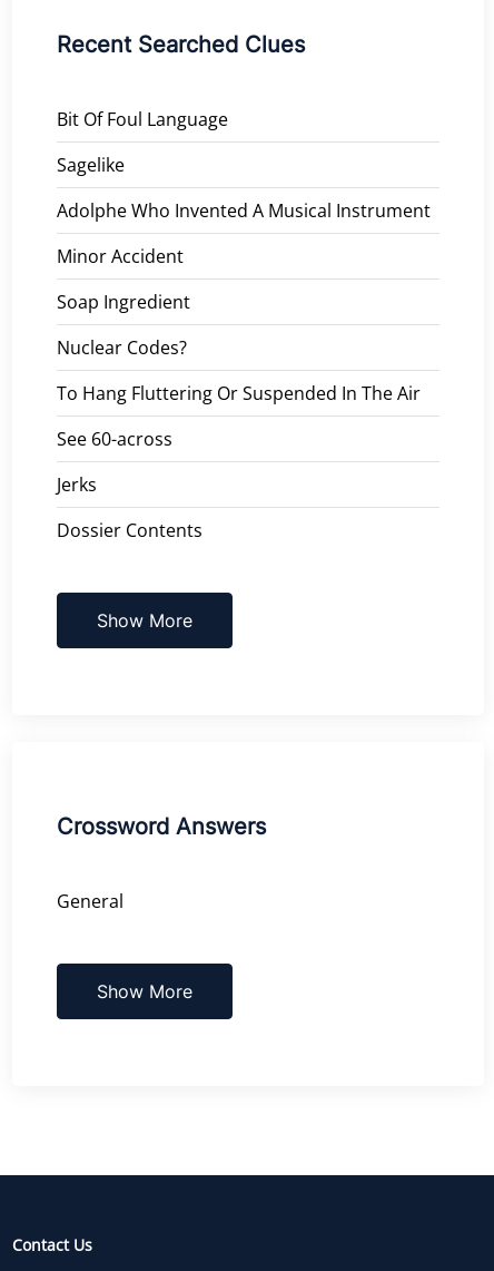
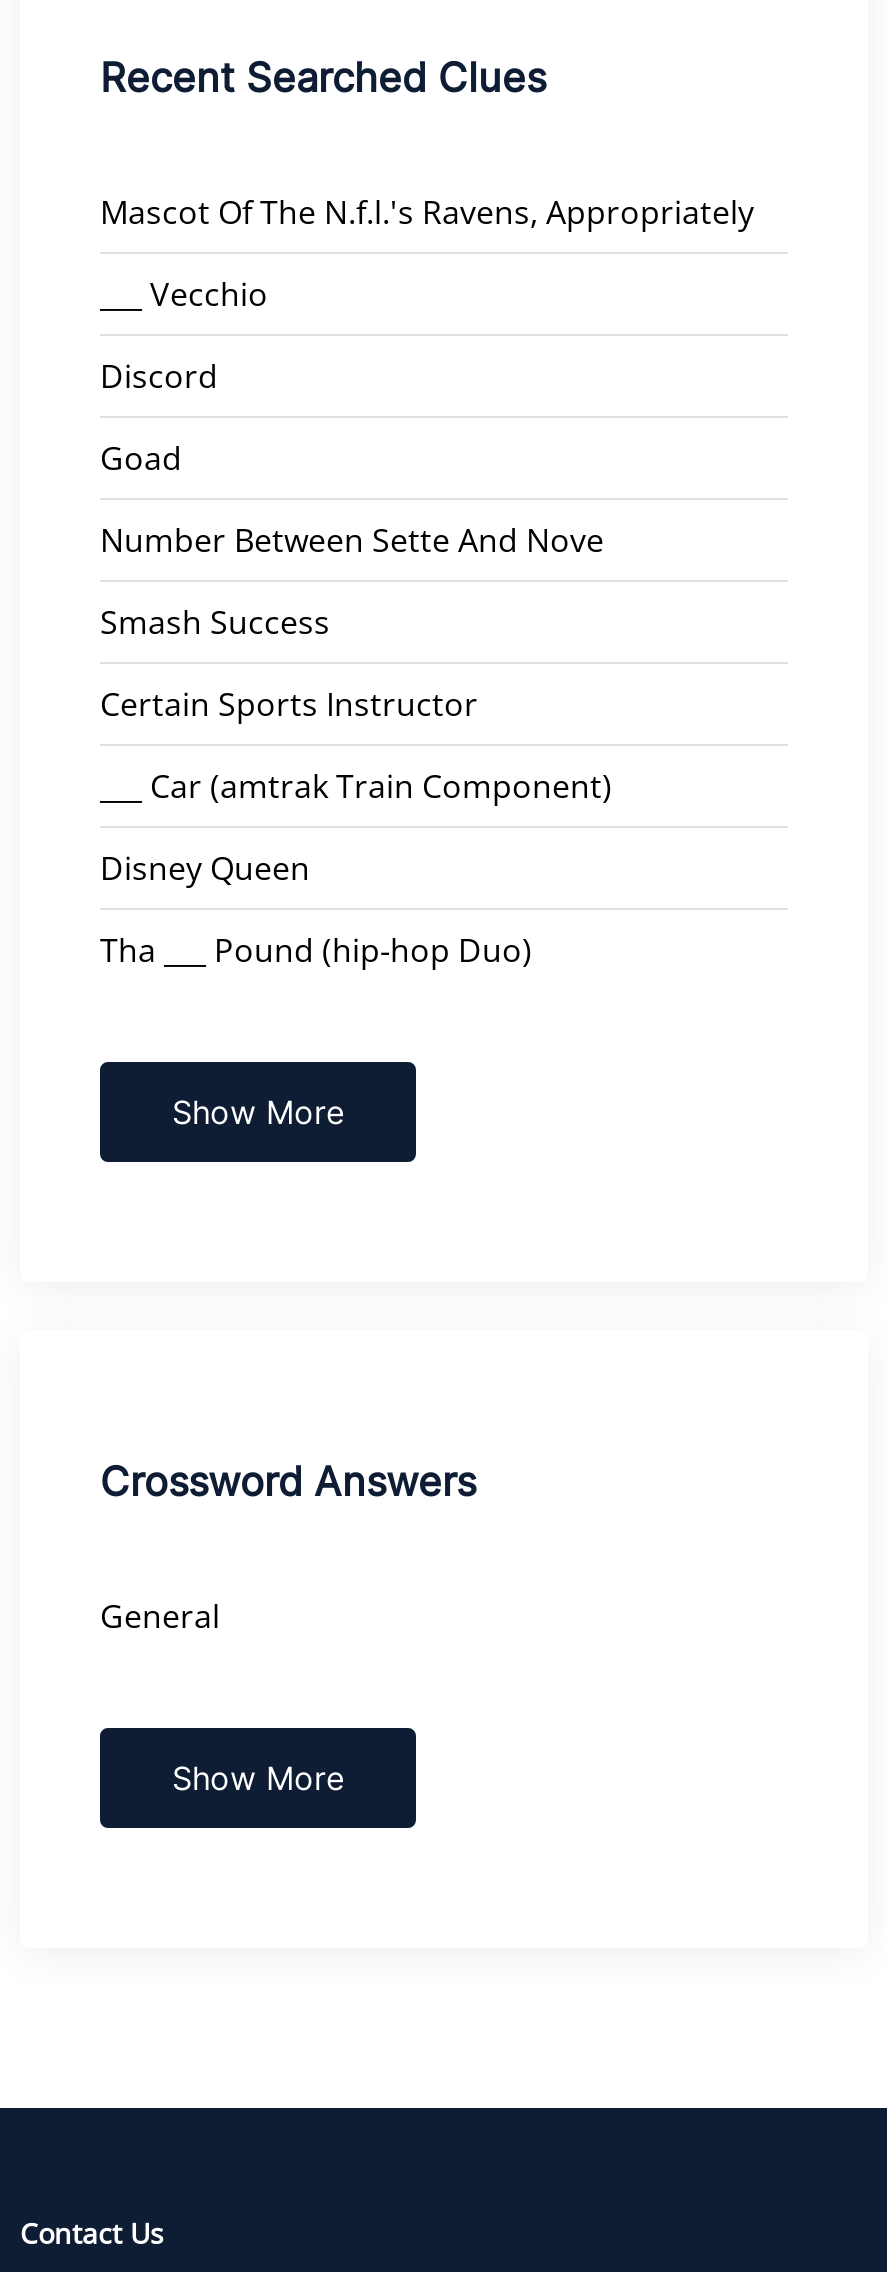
[57,106,228,131] Bit Of Foul Language -> [100,189,754,233] Mascot Of The N.f.l.'s Ravens, Appropriately
[57,152,125,177] Sagelike -> [100,271,268,315] ___ Vecchio
[57,198,431,222] Adolphe Who Invented A Musical Instrument -> [100,353,218,397] Discord
[57,243,184,268] Minor Accident -> [100,435,182,479] Goad
[57,289,190,314] Soap Ingredient -> [100,517,604,561] Number Between Sette And Nove
[57,335,187,359] Nuclear Codes? -> [100,599,330,643] Smash Success
[57,380,421,405] To Hang Fluttering Or Suspended In The Air -> [100,681,478,725] Certain Sports Instructor
[57,426,172,451] See 60-across -> [100,763,612,807] ___ Car (amtrak Train Component)
[57,472,97,496] Jerks -> [100,845,310,889] Disney Queen
[57,517,202,542] Dossier Contents -> [100,927,532,971] Tha ___ Pound (hip-hop Duo)

